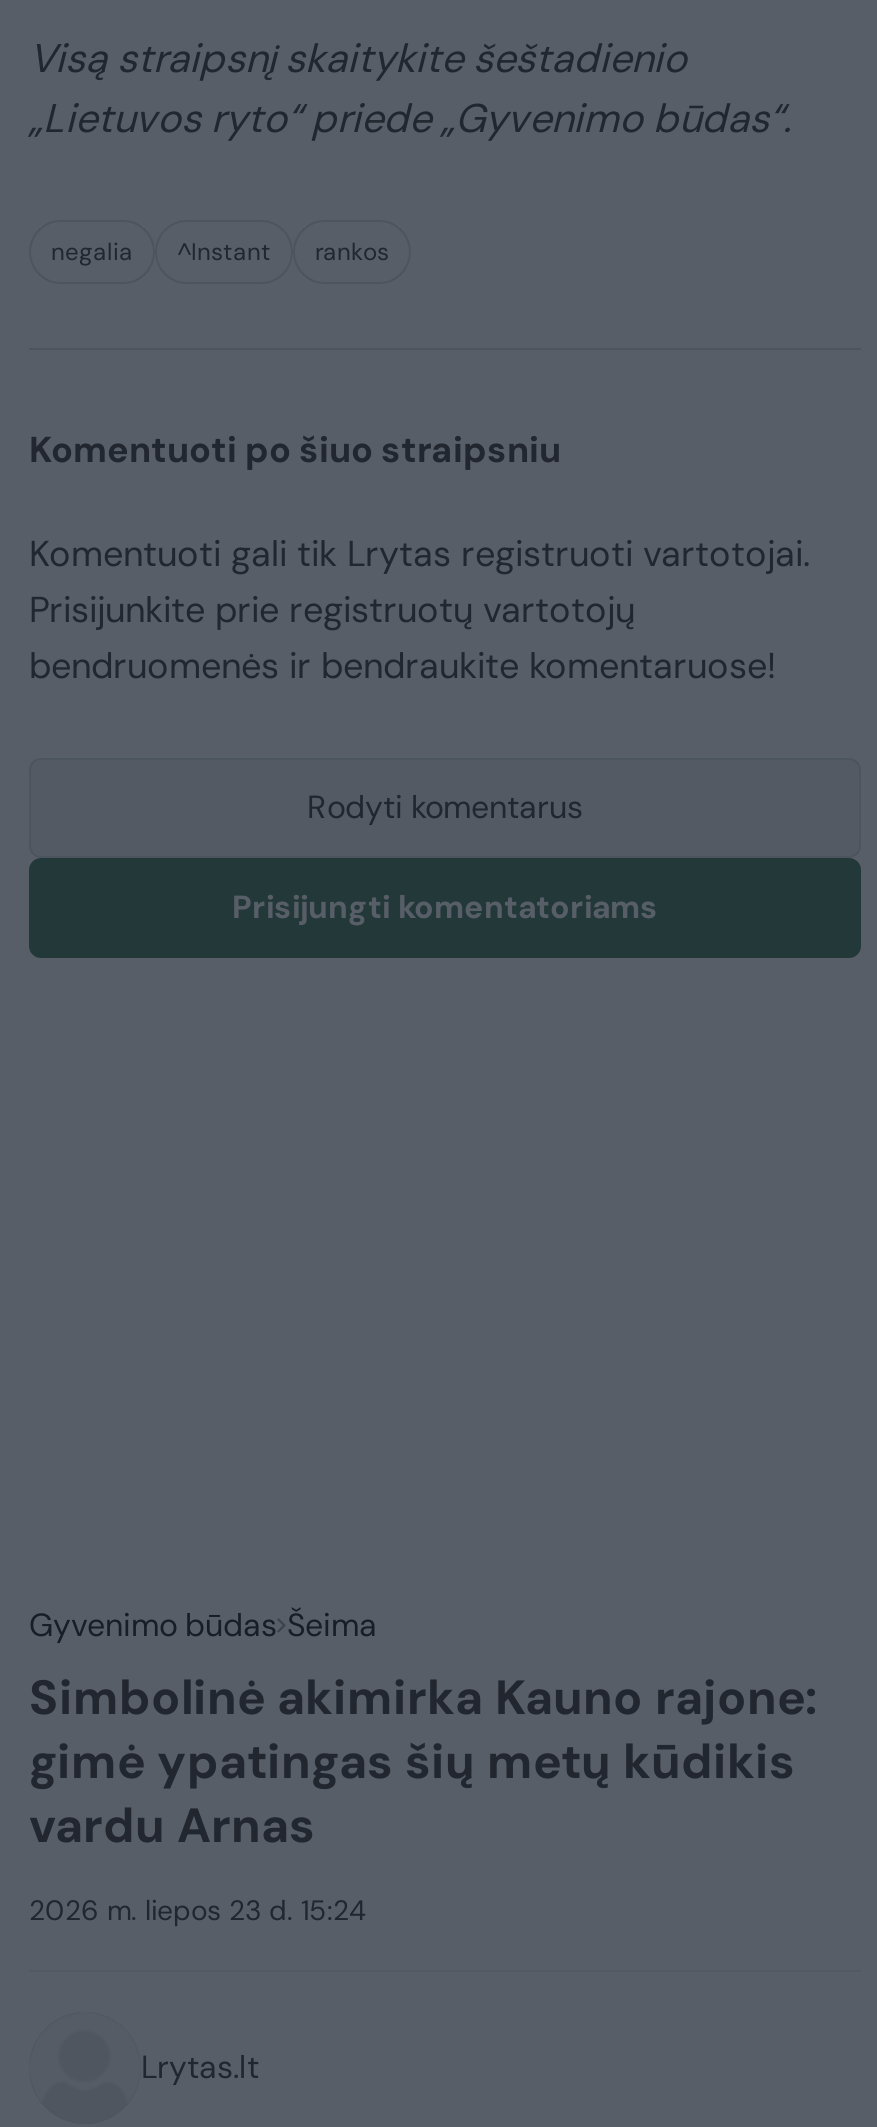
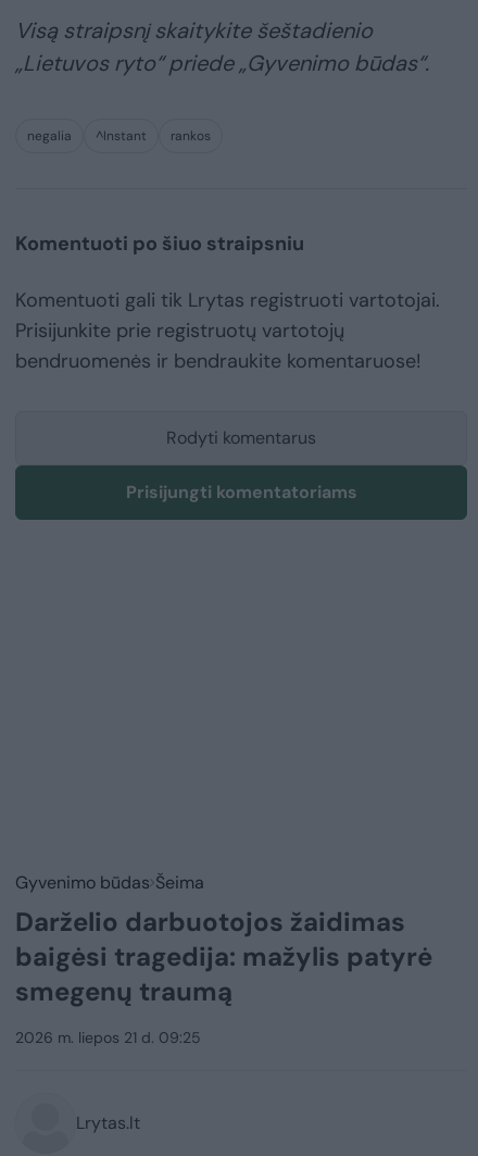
[29,1667,817,1857] Simbolinė akimirka Kauno rajone: | gimė ypatingas šių metų kūdikis | vardu Arnas -> [15,905,432,1008] Darželio darbuotojos žaidimas | baigėsi tragedija: mažylis patyrė | smegenų traumą
[29,1893,367,1929] 2026 m. liepos 23 d. 15:24 -> [15,1028,201,1048] 2026 m. liepos 21 d. 09:25

